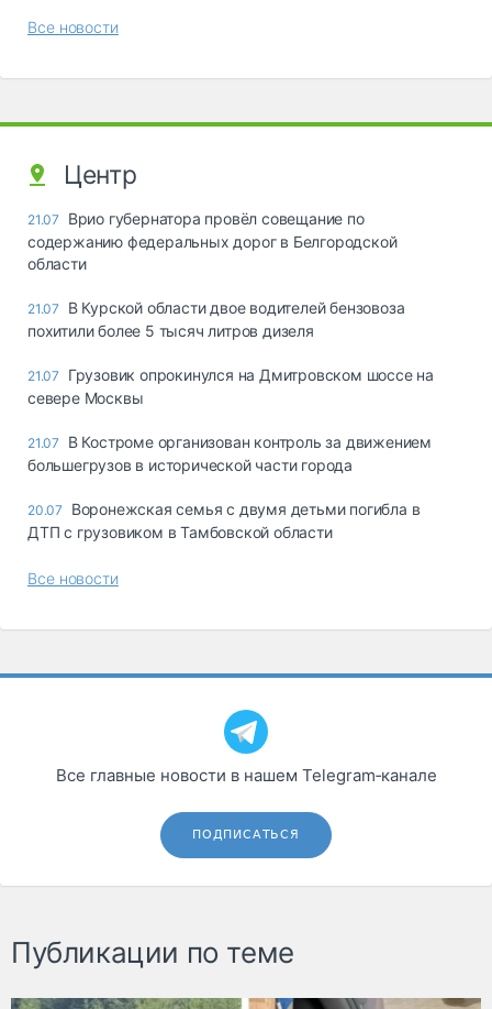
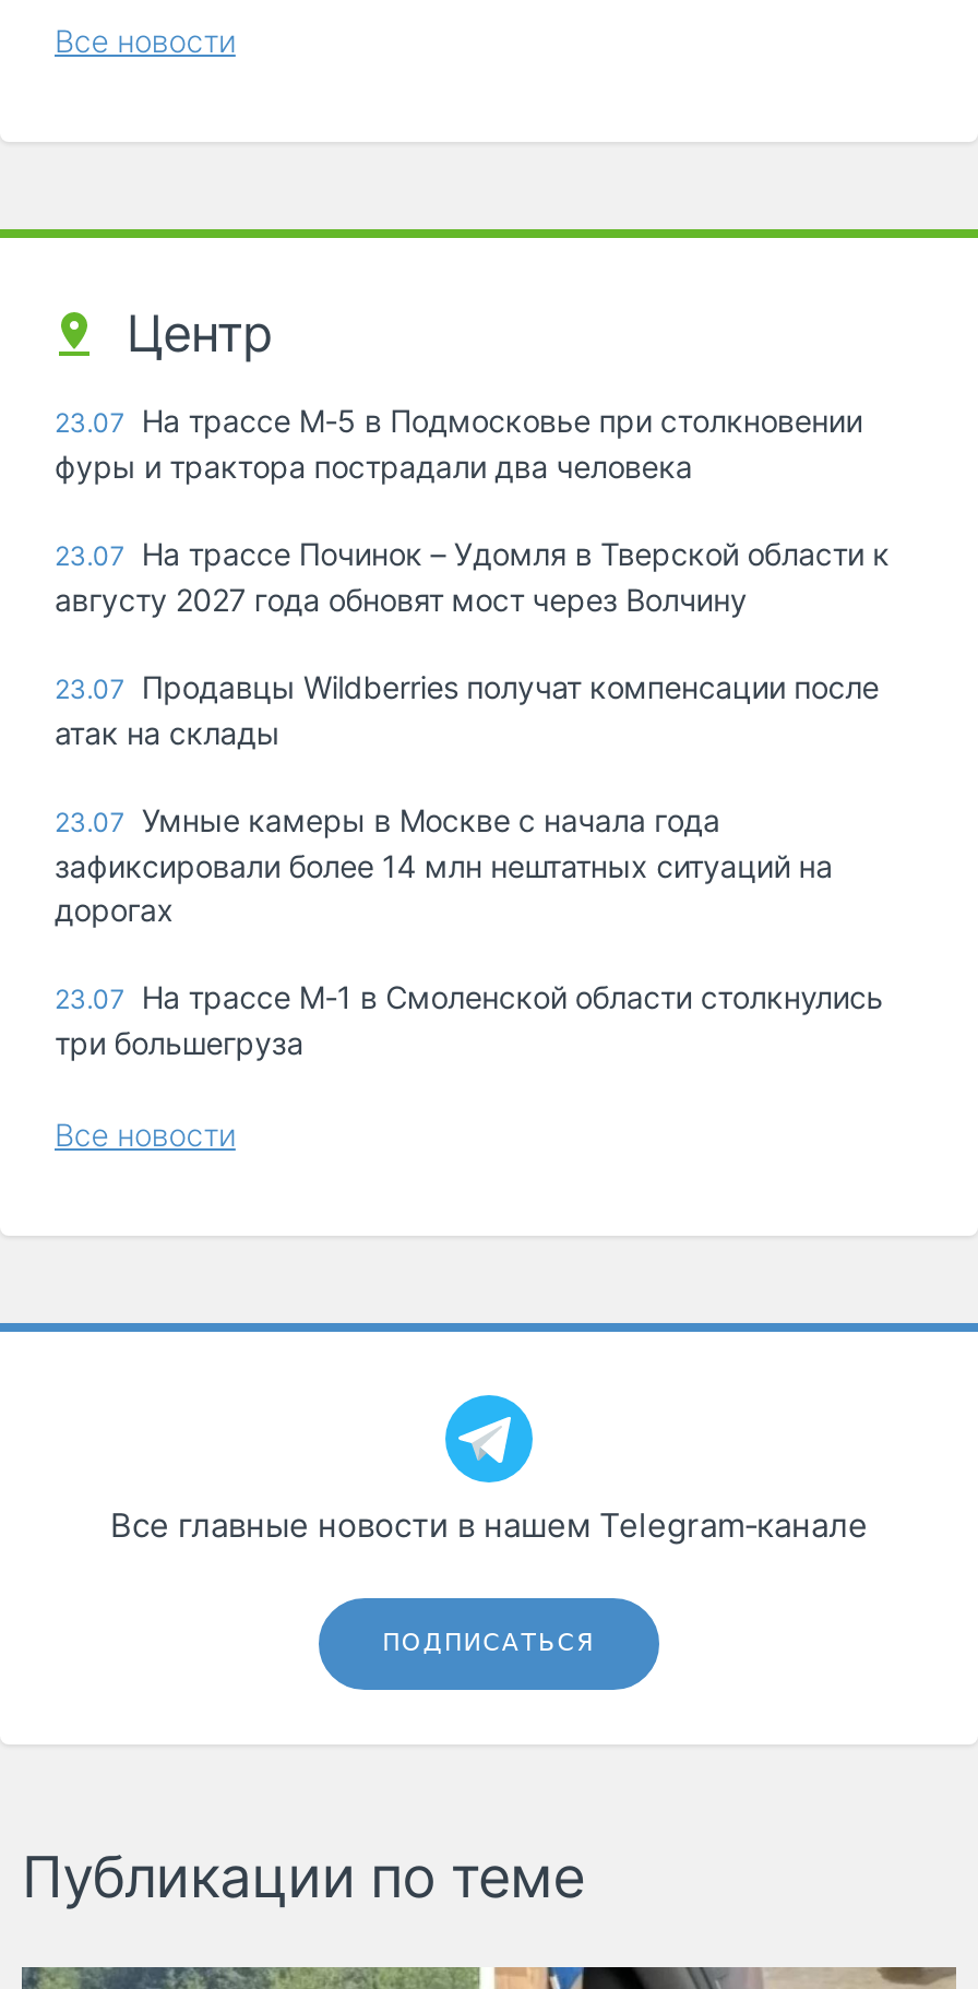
[27,209,397,273] 21.07 Врио губернатора провёл совещание по | содержанию федеральных дорог в Белгородской | области -> [55,402,862,485] 23.07 На трассе М-5 в Подмосковье при столкновении | фуры и трактора пострадали два человека
[27,298,405,340] 21.07 В Курской области двое водителей бензовоза | похитили более 5 тысяч литров дизеля -> [55,535,889,618] 23.07 На трассе Починок – Удомля в Тверской области к | августу 2027 года обновят мост через Волчину
[27,365,434,407] 21.07 Грузовик опрокинулся на Дмитровском шоссе на | севере Москвы -> [55,668,879,751] 23.07 Продавцы Wildberries получат компенсации после | атак на склады
[27,433,432,474] 21.07 В Костроме организован контроль за движением | большегрузов в исторической части города -> [55,801,833,928] 23.07 Умные камеры в Москве с начала года | зафиксировали более 14 млн нештатных ситуаций на | дорогах
[27,500,420,541] 20.07 Воронежская семья с двумя детьми погибла в | ДТП с грузовиком в Тамбовской области -> [55,978,883,1061] 23.07 На трассе М-1 в Смоленской области столкнулись | три большегруза

